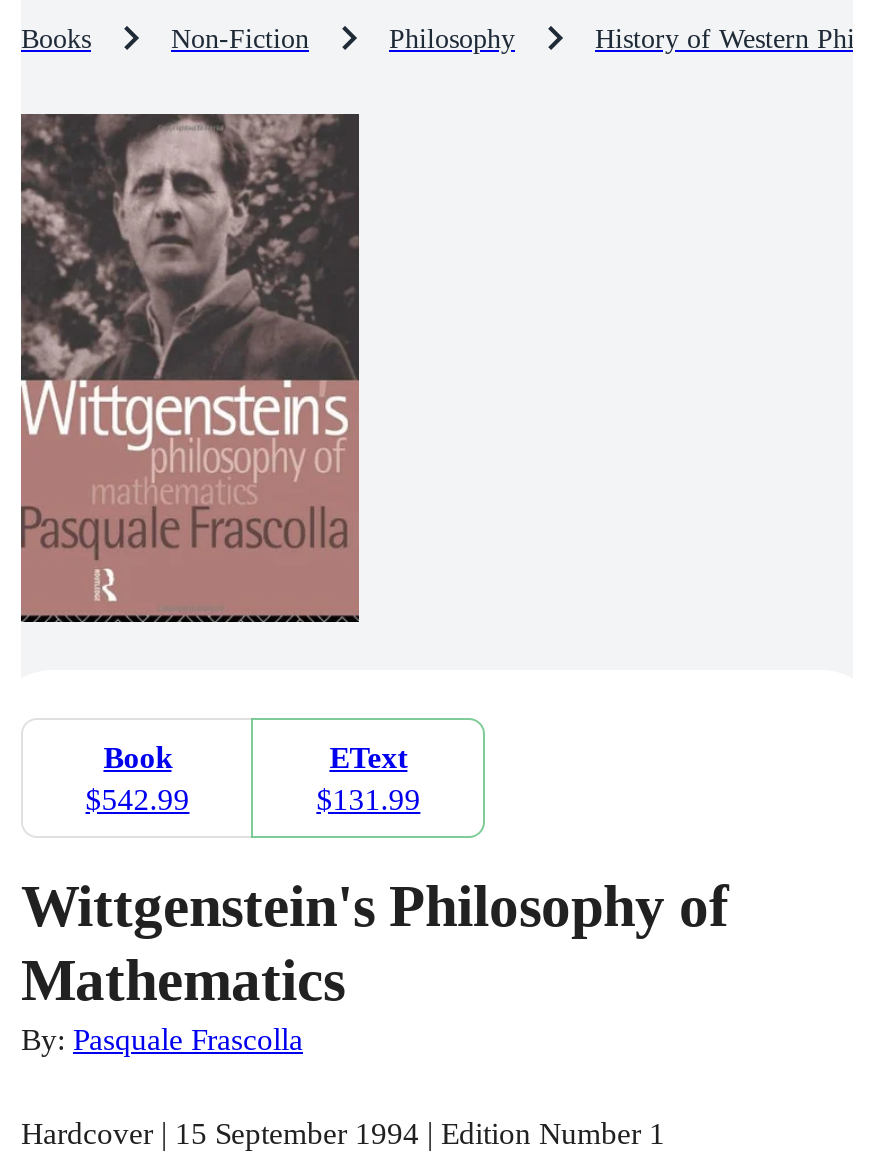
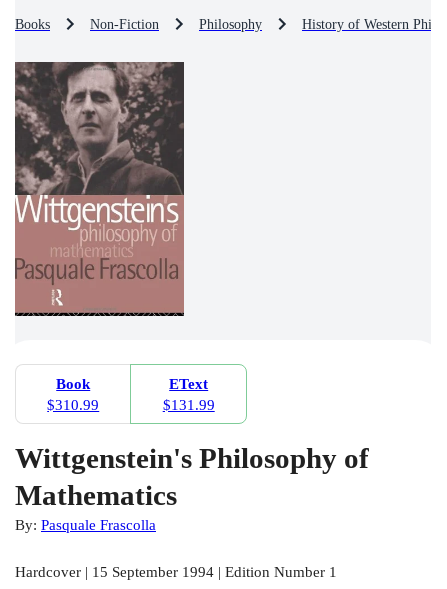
[85,782,189,816] $542.99 -> [47,396,99,413] $310.99

